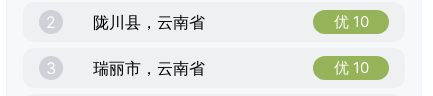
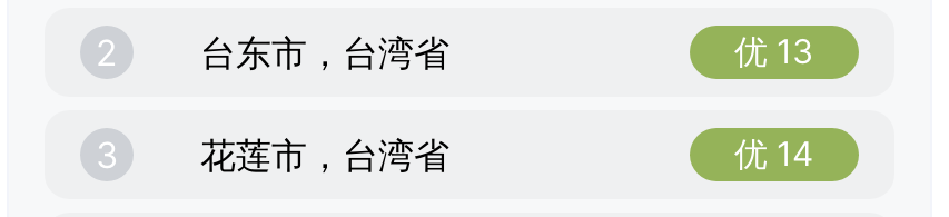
[93,12,205,32] 陇川县，云南省 -> [200,30,449,75] 台东市，台湾省
[333,12,368,31] 优 10 -> [734,30,814,73] 优 13
[93,58,205,78] 瑞丽市，云南省 -> [200,133,449,177] 花莲市，台湾省
[333,58,368,77] 优 10 -> [734,133,814,175] 优 14

